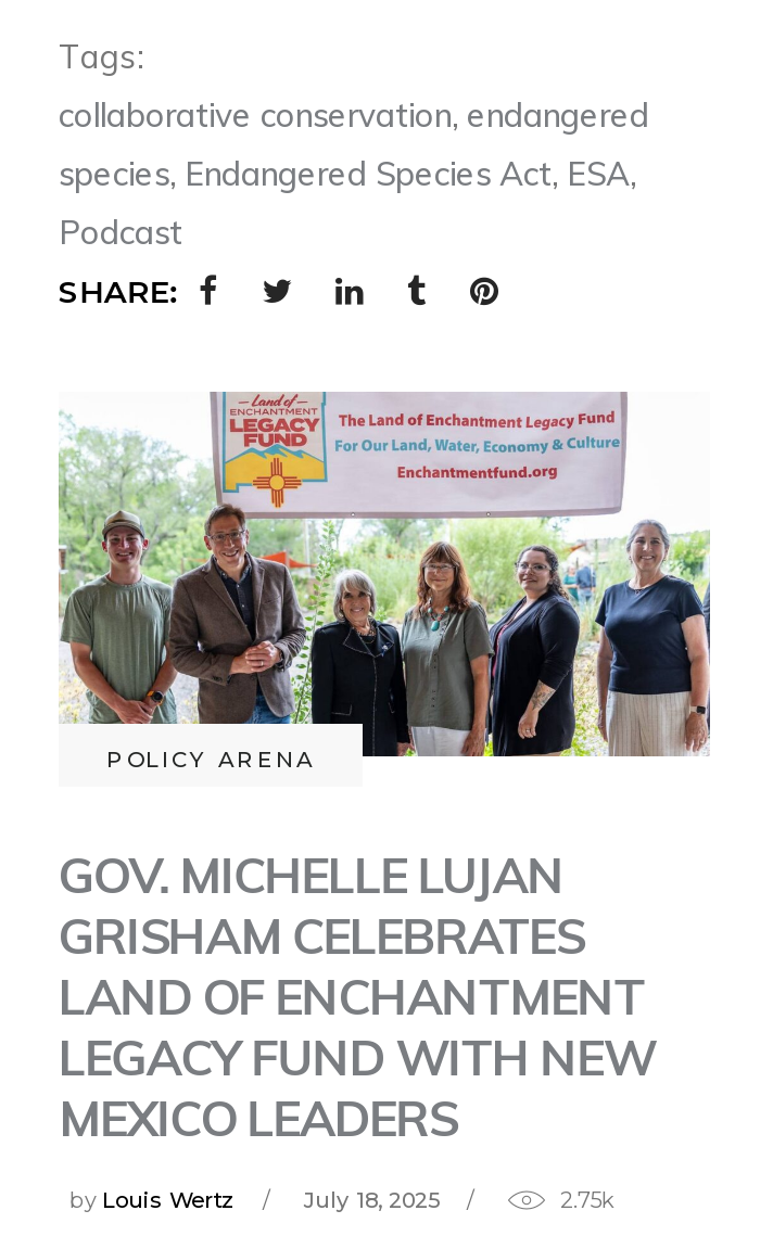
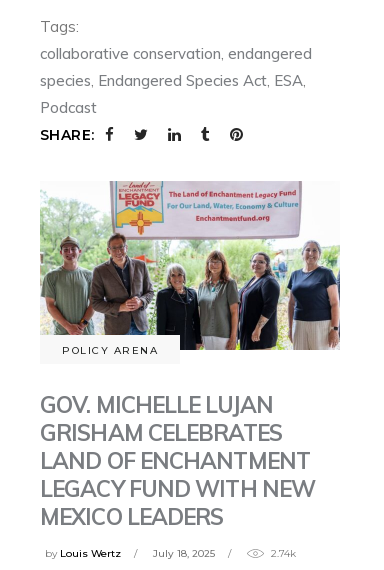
[560,1187,614,1215] 2.75k -> [271,547,296,560] 2.74k

